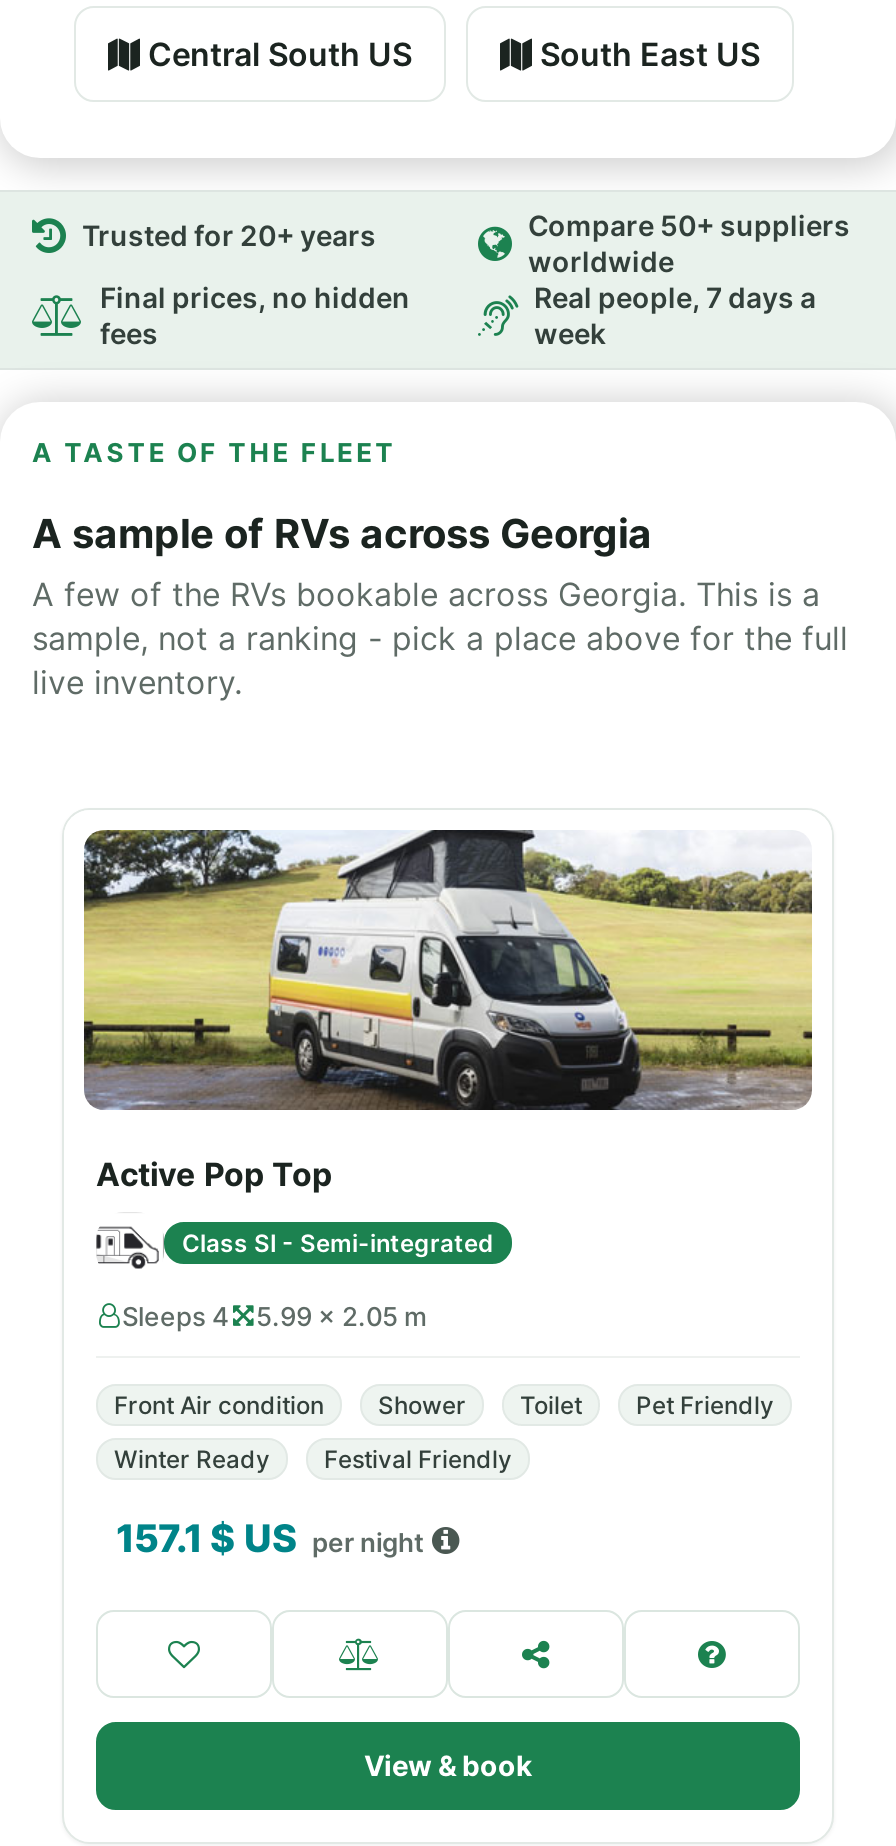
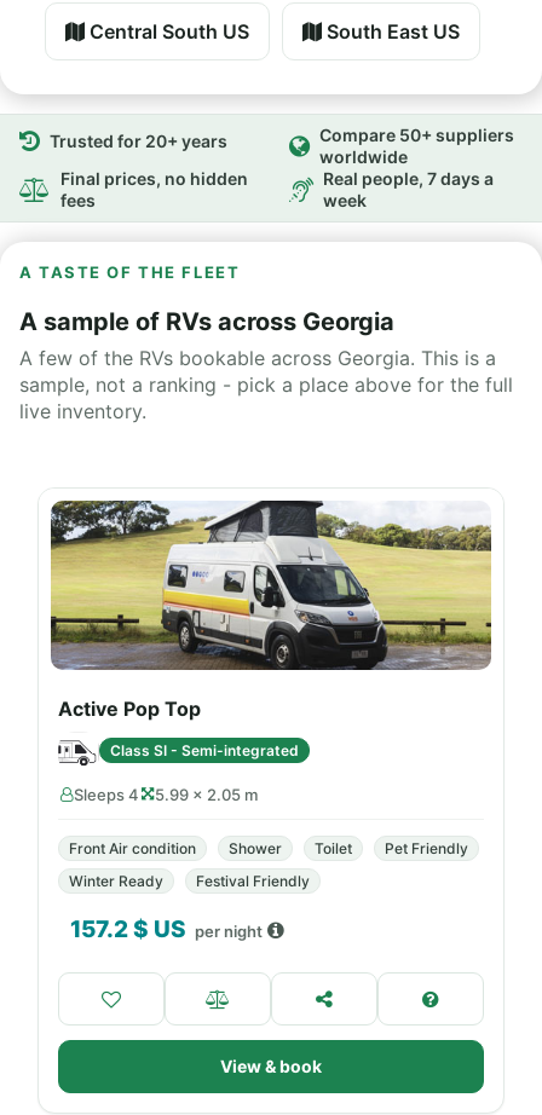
[116,1516,424,1562] 157.1 $ US per night -> [70,915,263,943] 157.2 $ US per night

